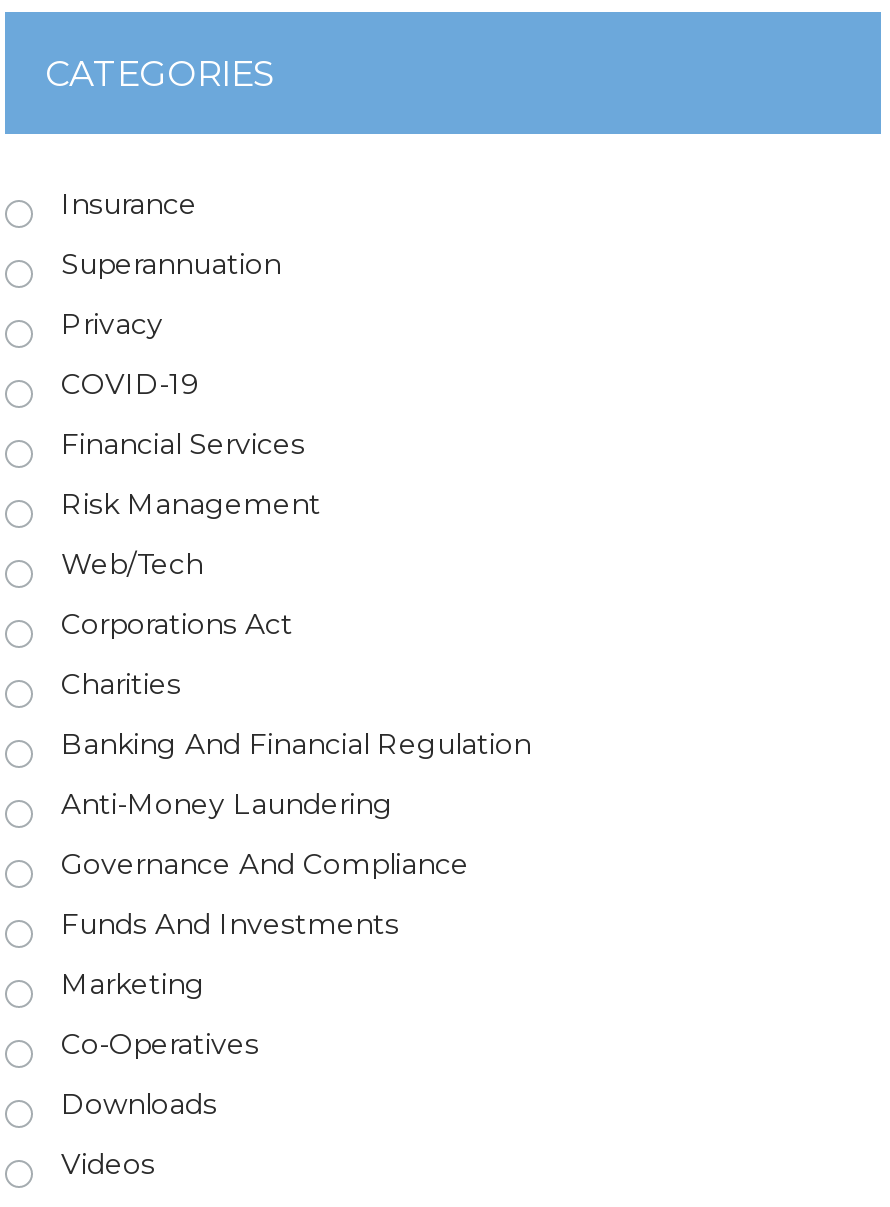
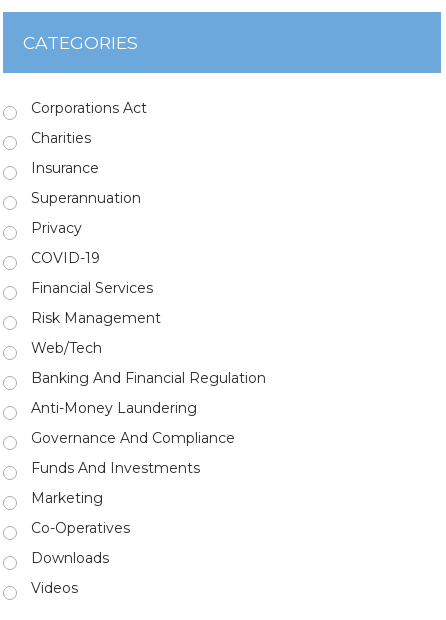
moved [61,186,321,582] -> [31,159,161,357]: Insurance | Superannuation | Privacy | COVID-19 | Financial Services | Risk Management | Web/Tech
moved [61,606,293,702] -> [31,99,147,147]: Corporations Act | Charities

